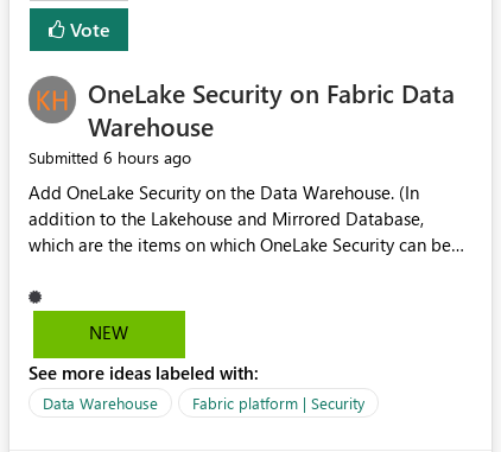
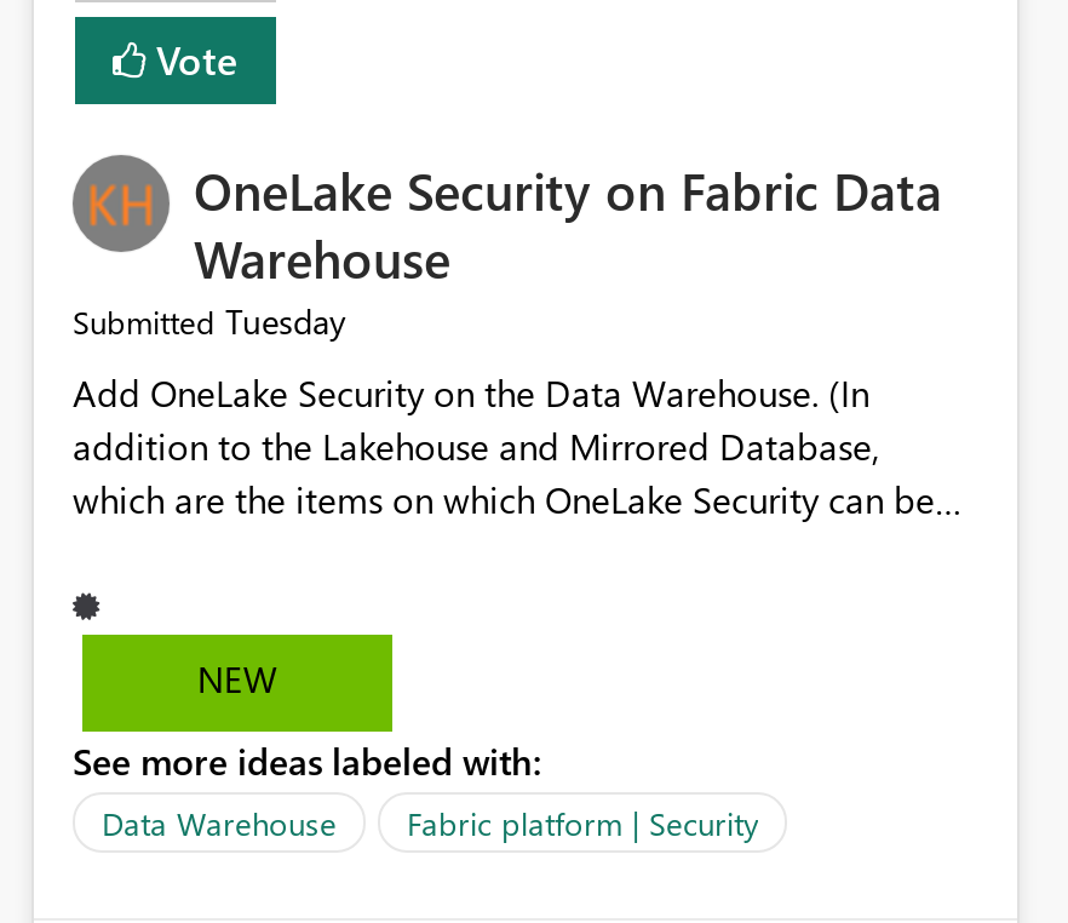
[28,146,191,169] Submitted 6 hours ago -> [73,299,346,345] Submitted Tuesday

